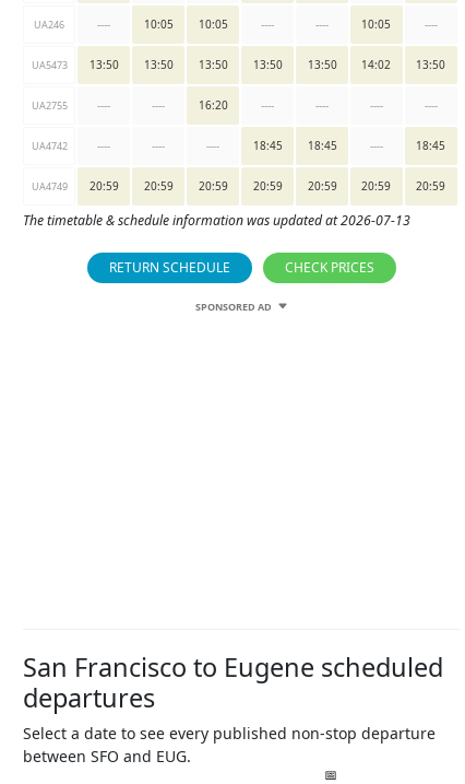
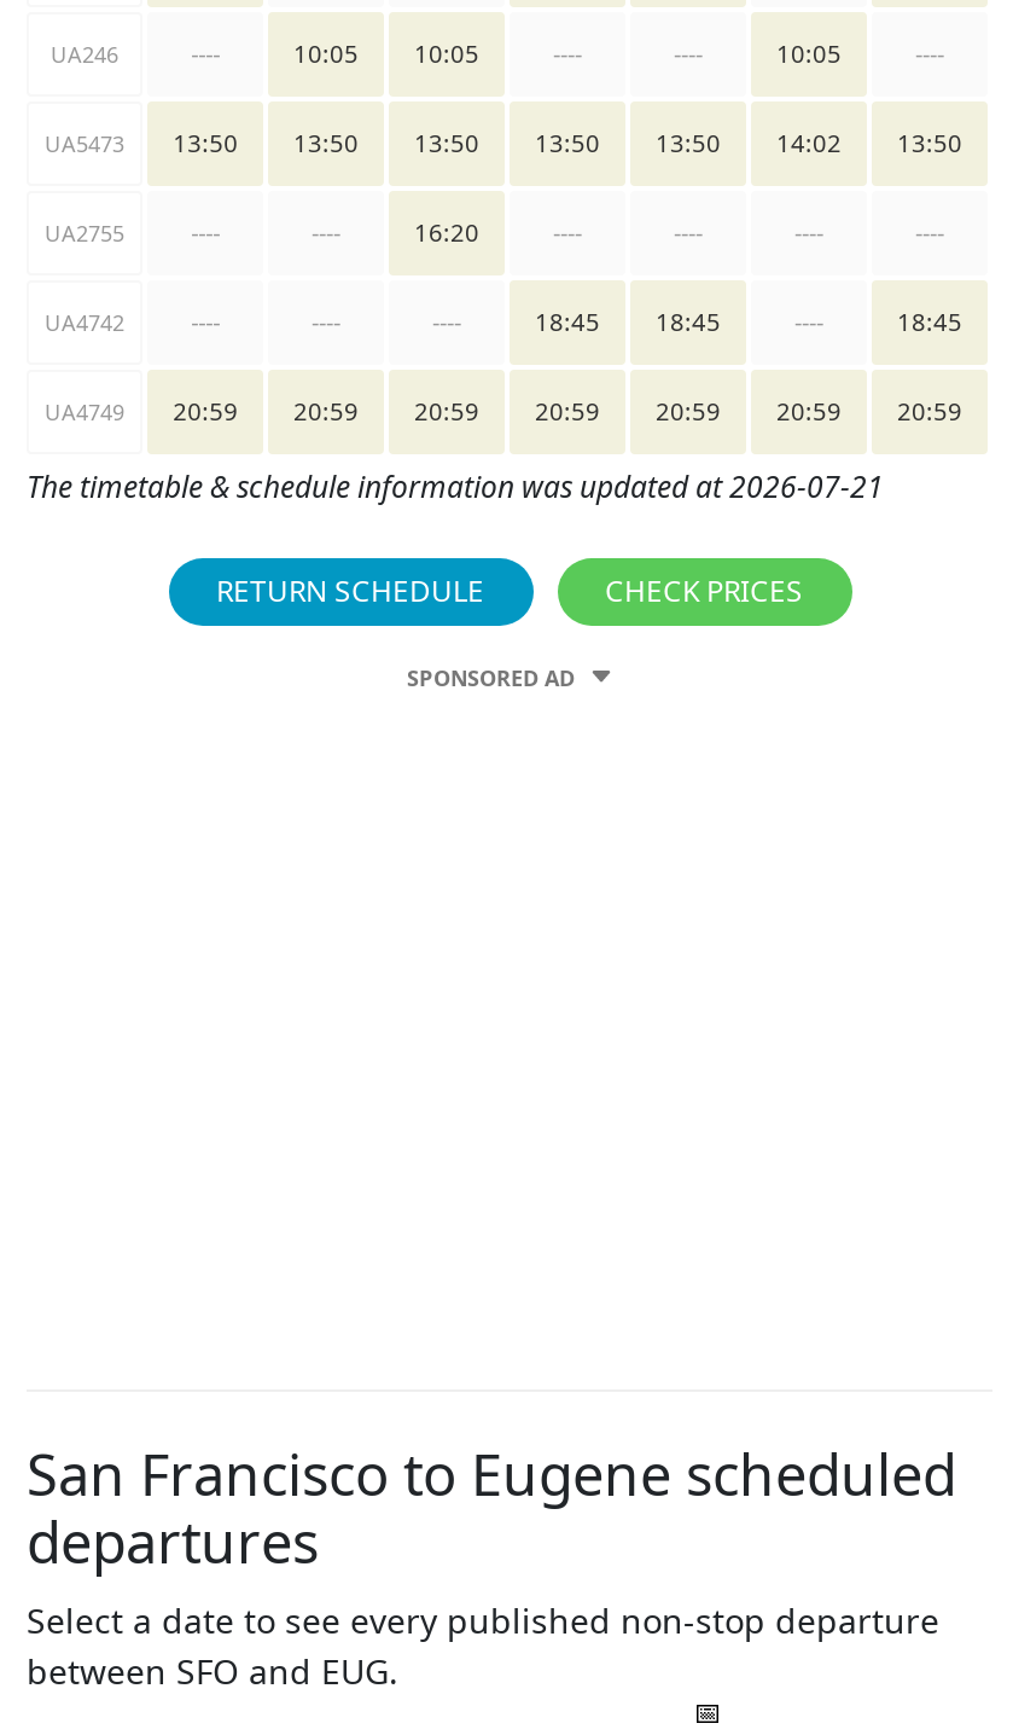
[23,211,410,229] The timetable & schedule information was updated at 2026-07-13 -> [27,466,884,507] The timetable & schedule information was updated at 2026-07-21

